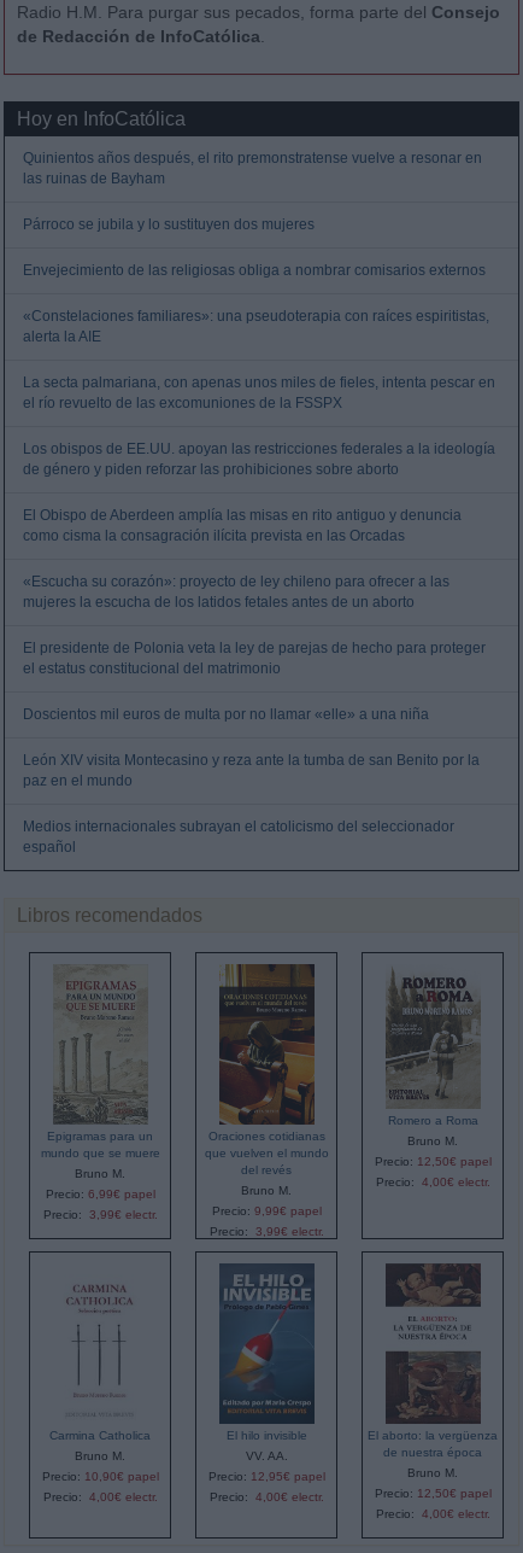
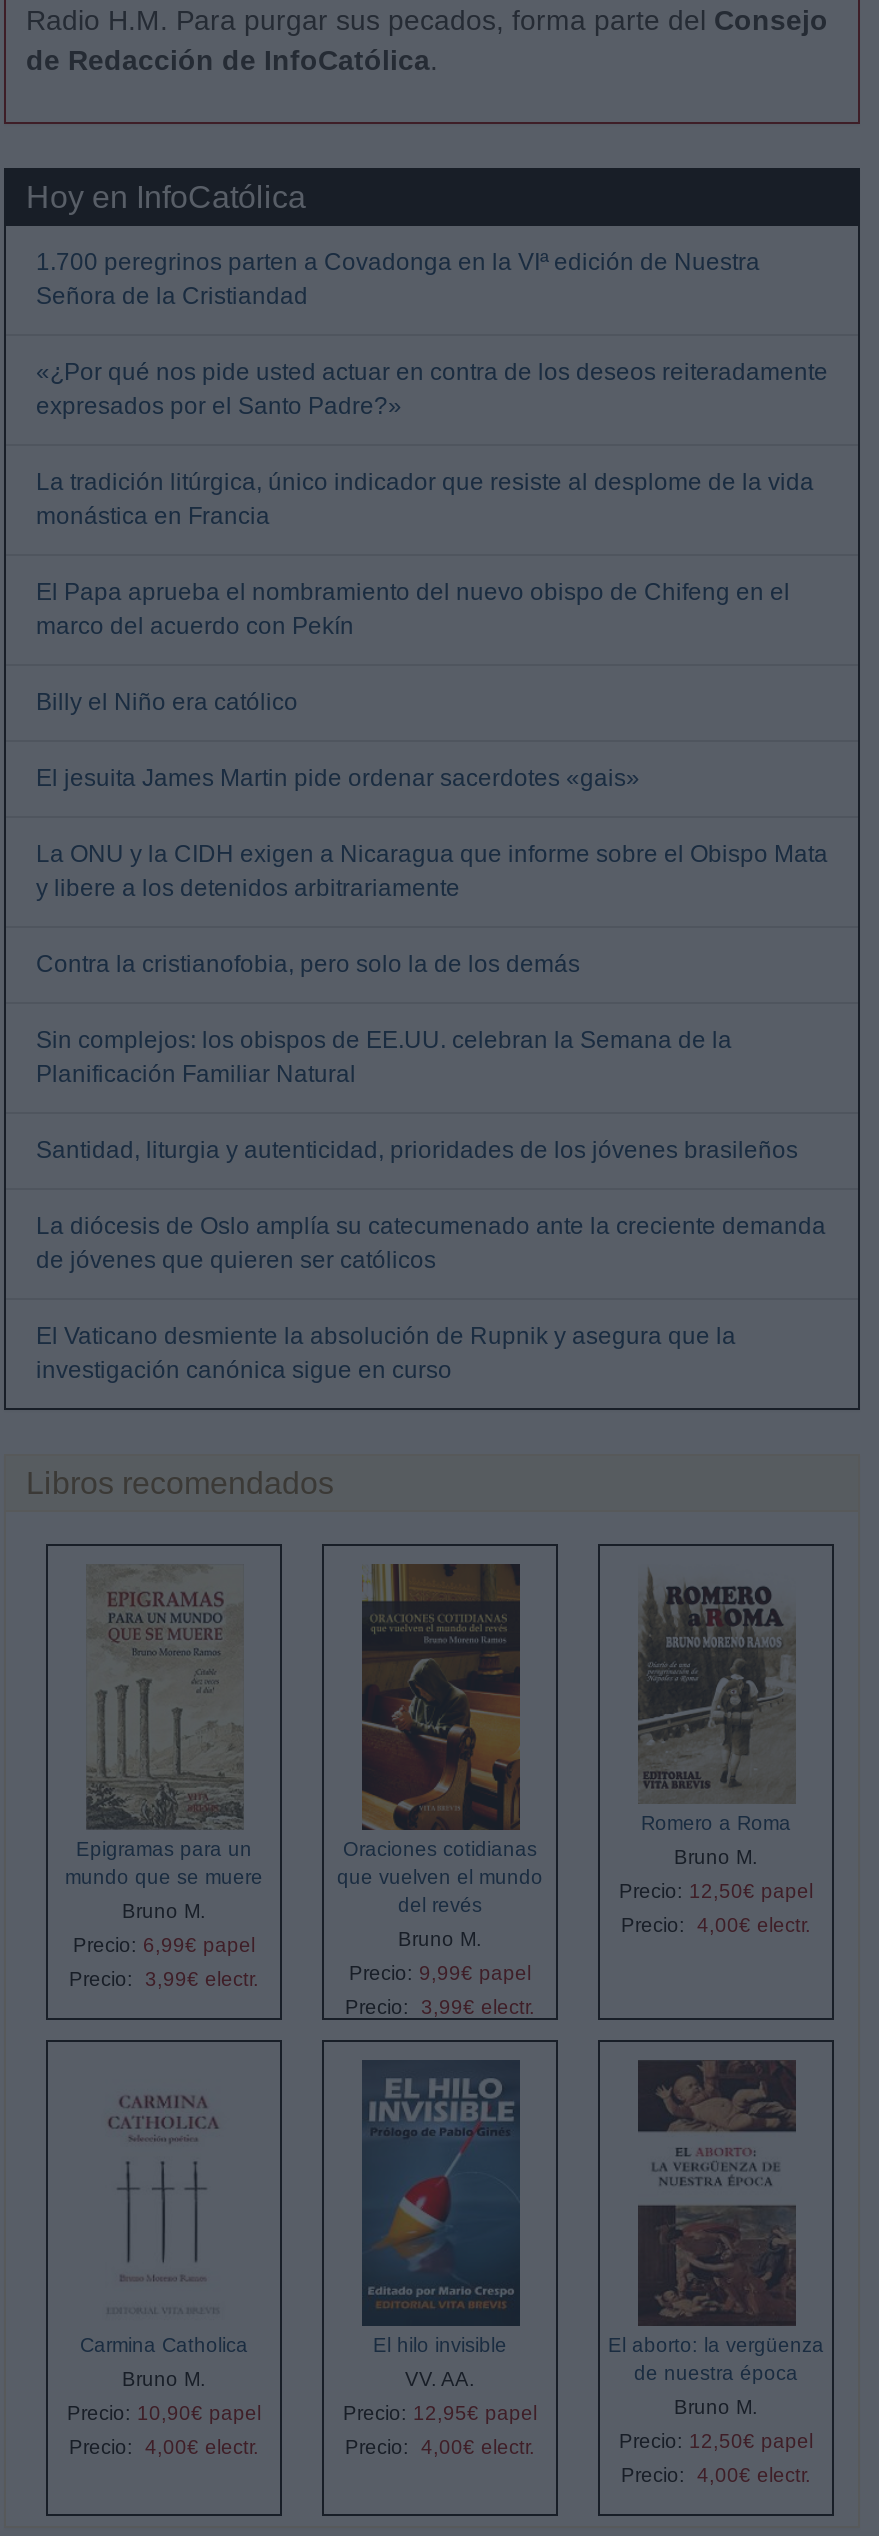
[23,150,482,187] Quinientos años después, el rito premonstratense vuelve a resonar en | las ruinas de Bayham -> [36,249,760,311] 1.700 peregrinos parten a Covadonga en la VIª edición de Nuestra | Señora de la Cristiandad
[23,216,315,233] Párroco se jubila y lo sustituyen dos mujeres -> [36,359,828,421] «¿Por qué nos pide usted actuar en contra de los deseos reiteradamente | expresados por el Santo Padre?»
[23,262,486,279] Envejecimiento de las religiosas obliga a nombrar comisarios externos -> [36,469,814,531] La tradición litúrgica, único indicador que resiste al desplome de la vida | monástica en Francia
[23,308,489,345] «Constelaciones familiares»: una pseudoterapia con raíces espiritistas, | alerta la AIE -> [36,579,790,641] El Papa aprueba el nombramiento del nuevo obispo de Chifeng en el | marco del acuerdo con Pekín
[23,374,495,412] La secta palmariana, con apenas unos miles de fieles, intenta pescar en | el río revuelto de las excomuniones de la FSSPX -> [36,689,298,717] Billy el Niño era católico
[23,441,495,478] Los obispos de EE.UU. apoyan las restricciones federales a la ideología | de género y piden reforzar las prohibiciones sobre aborto -> [36,765,640,793] El jesuita James Martin pide ordenar sacerdotes «gais»
[23,507,462,545] El Obispo de Aberdeen amplía las misas en rito antiguo y denuncia | como cisma la consagración ilícita prevista en las Orcadas -> [36,841,828,903] La ONU y la CIDH exigen a Nicaragua que informe sobre el Obispo Mata | y libere a los detenidos arbitrariamente
[23,574,449,611] «Escucha su corazón»: proyecto de ley chileno para ofrecer a las | mujeres la escucha de los latidos fetales antes de un aborto -> [36,951,580,979] Contra la cristianofobia, pero solo la de los demás
[23,640,486,677] El presidente de Polonia veta la ley de parejas de hecho para proteger | el estatus constitucional del matrimonio -> [36,1027,732,1089] Sin complejos: los obispos de EE.UU. celebran la Semana de la | Planificación Familiar Natural
[23,706,429,723] Doscientos mil euros de multa por no llamar «elle» a una niña -> [36,1137,798,1165] Santidad, liturgia y autenticidad, prioridades de los jóvenes brasileños
[23,752,480,790] León XIV visita Montecasino y reza ante la tumba de san Benito por la | paz en el mundo -> [36,1213,826,1275] La diócesis de Oslo amplía su catecumenado ante la creciente demanda | de jóvenes que quieren ser católicos
[23,818,454,856] Medios internacionales subrayan el catolicismo del seleccionador | español -> [36,1323,736,1385] El Vaticano desmiente la absolución de Rupnik y asegura que la | investigación canónica sigue en curso

